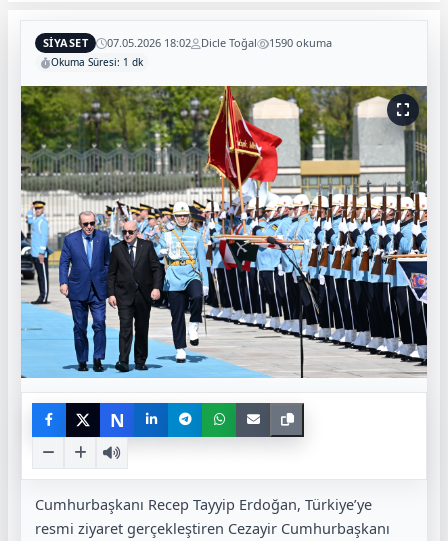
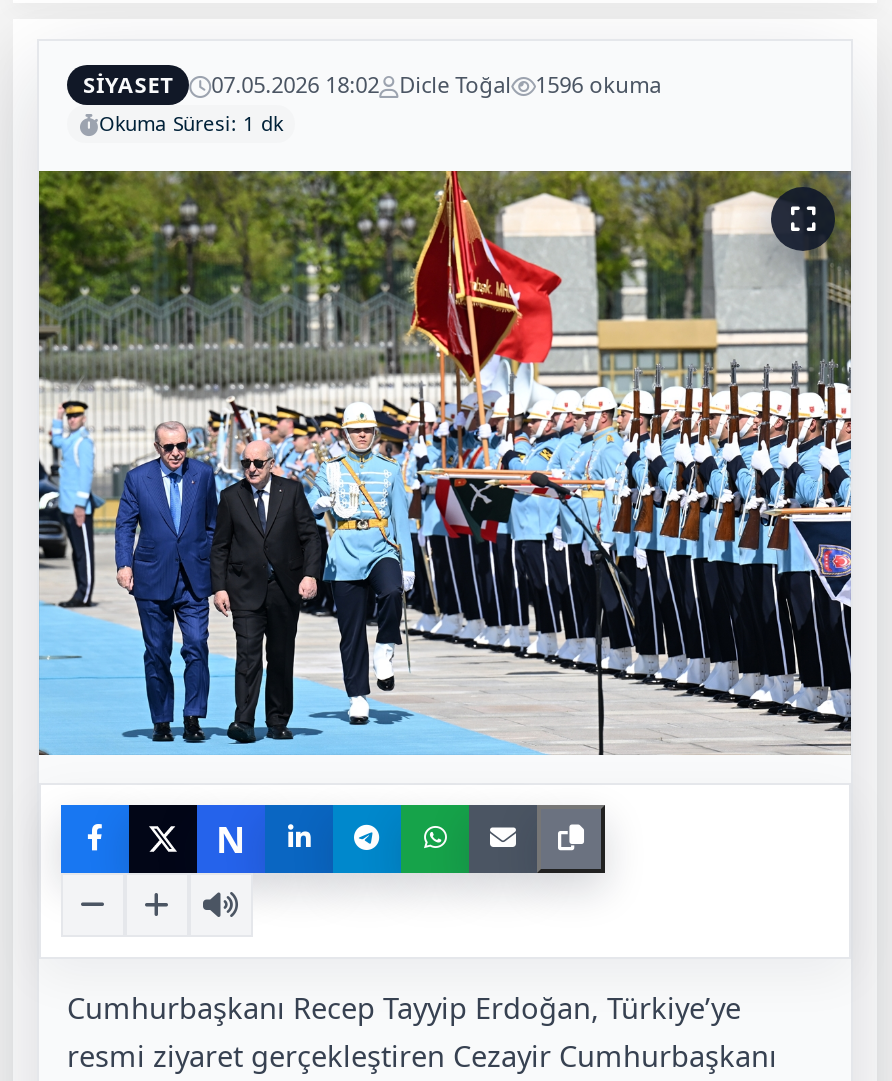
[43,35,332,50] SİYASET 07.05.2026 18:02 Dicle Toğal 1590 okuma -> [83,69,661,99] SİYASET 07.05.2026 18:02 Dicle Toğal 1596 okuma

